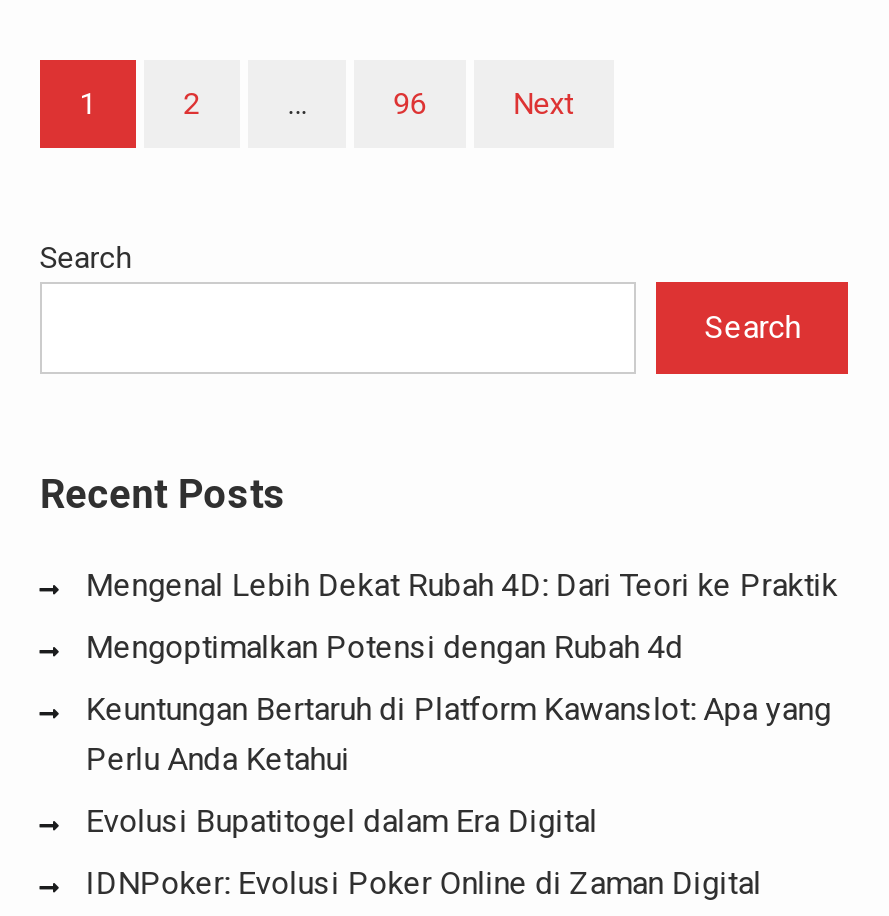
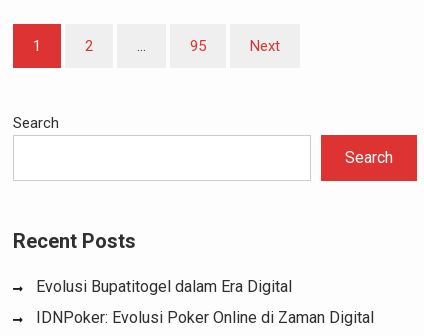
[393,86,425,122] 96 -> [190,37,206,55] 95
[85,566,837,778] Mengenal Lebih Dekat Rubah 4D: Dari Teori ke Praktik | Mengoptimalkan Potensi dengan Rubah 4d | Keuntungan Bertaruh di Platform Kawanslot: Apa yang | Perlu Anda Ketahui -> none

